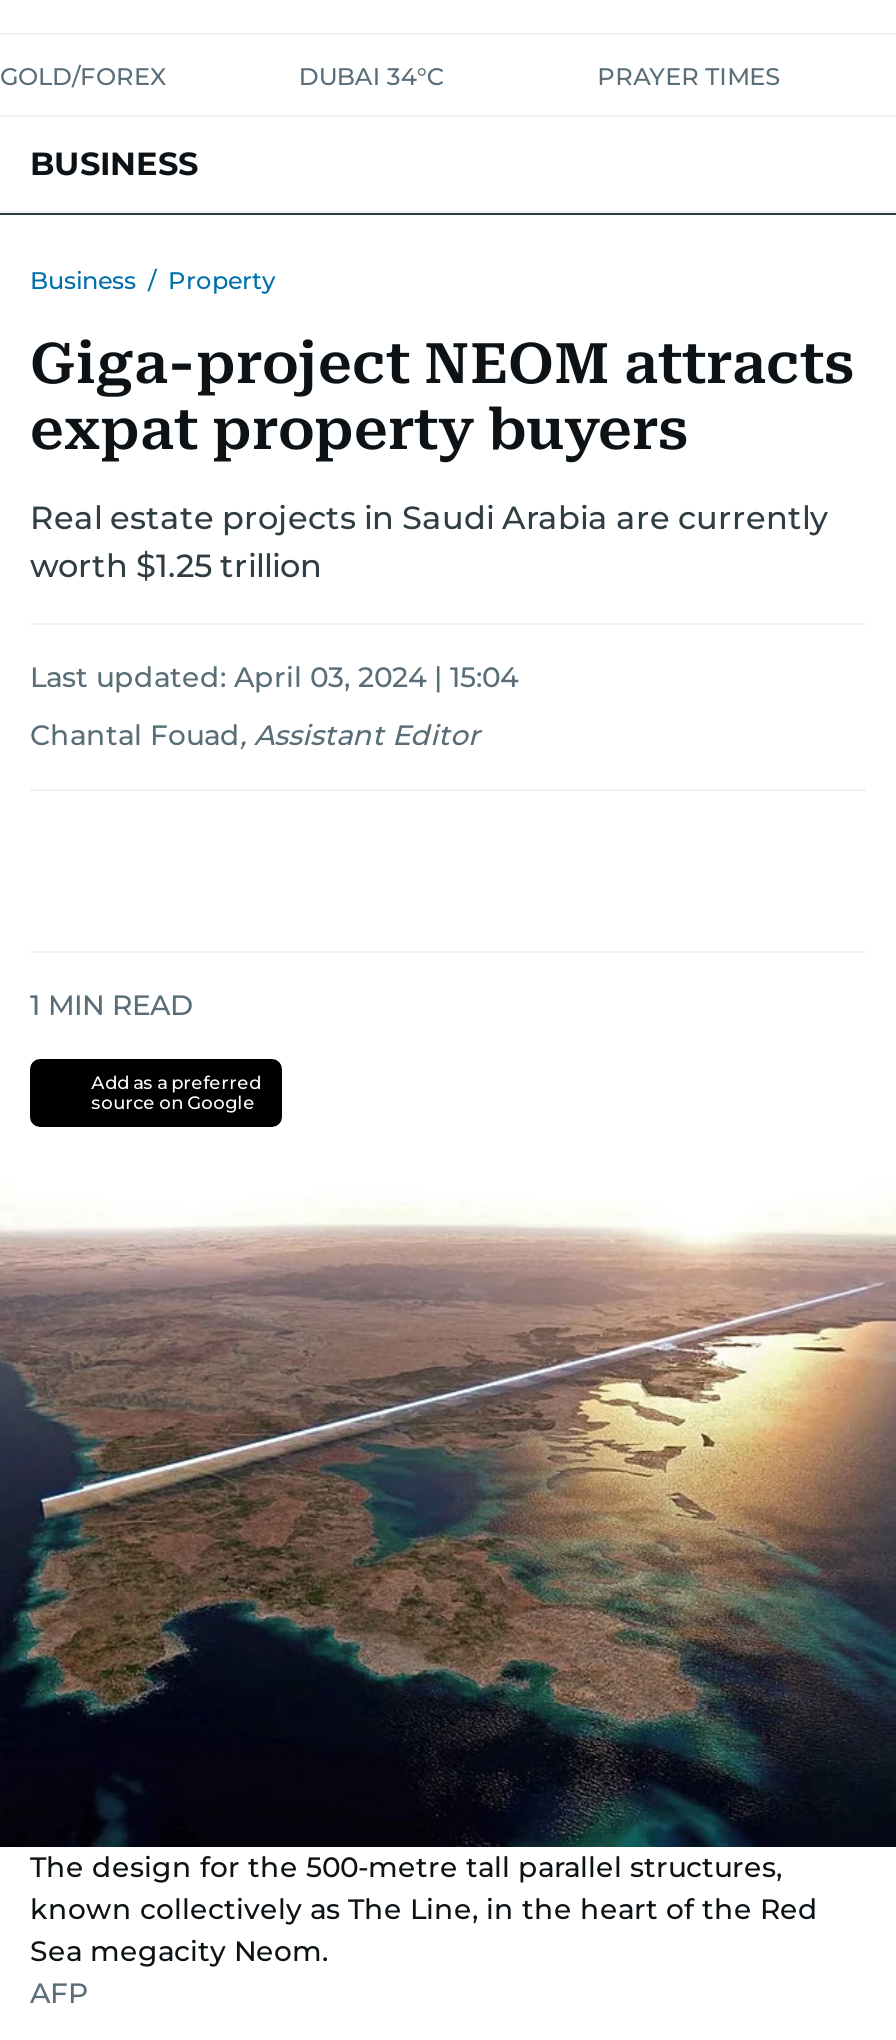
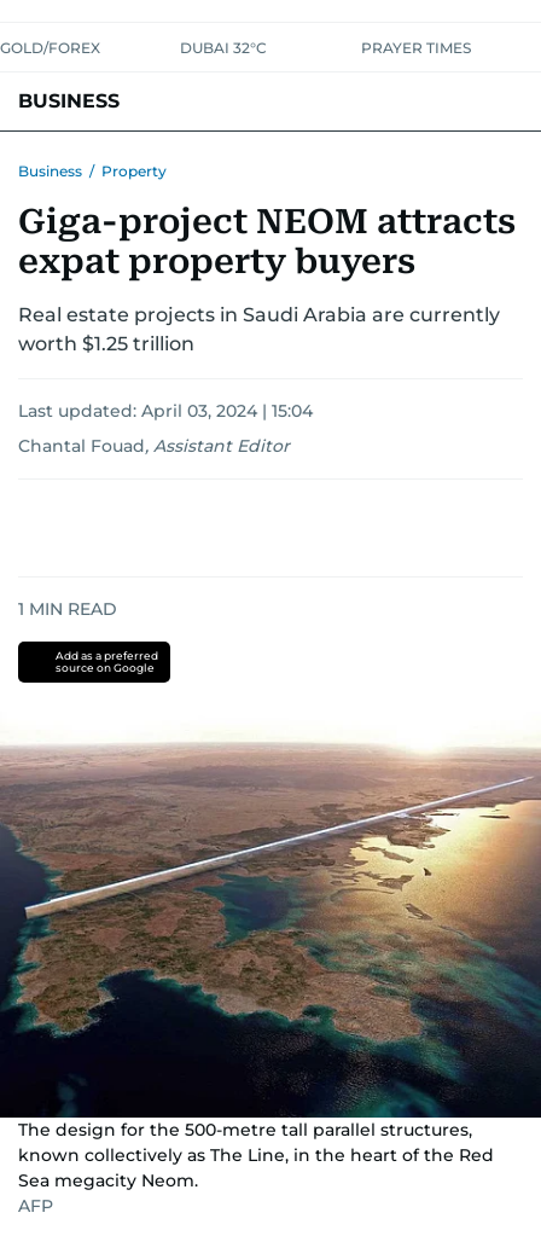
[299,61,445,91] DUBAI 34°C -> [180,39,267,57] DUBAI 32°C

